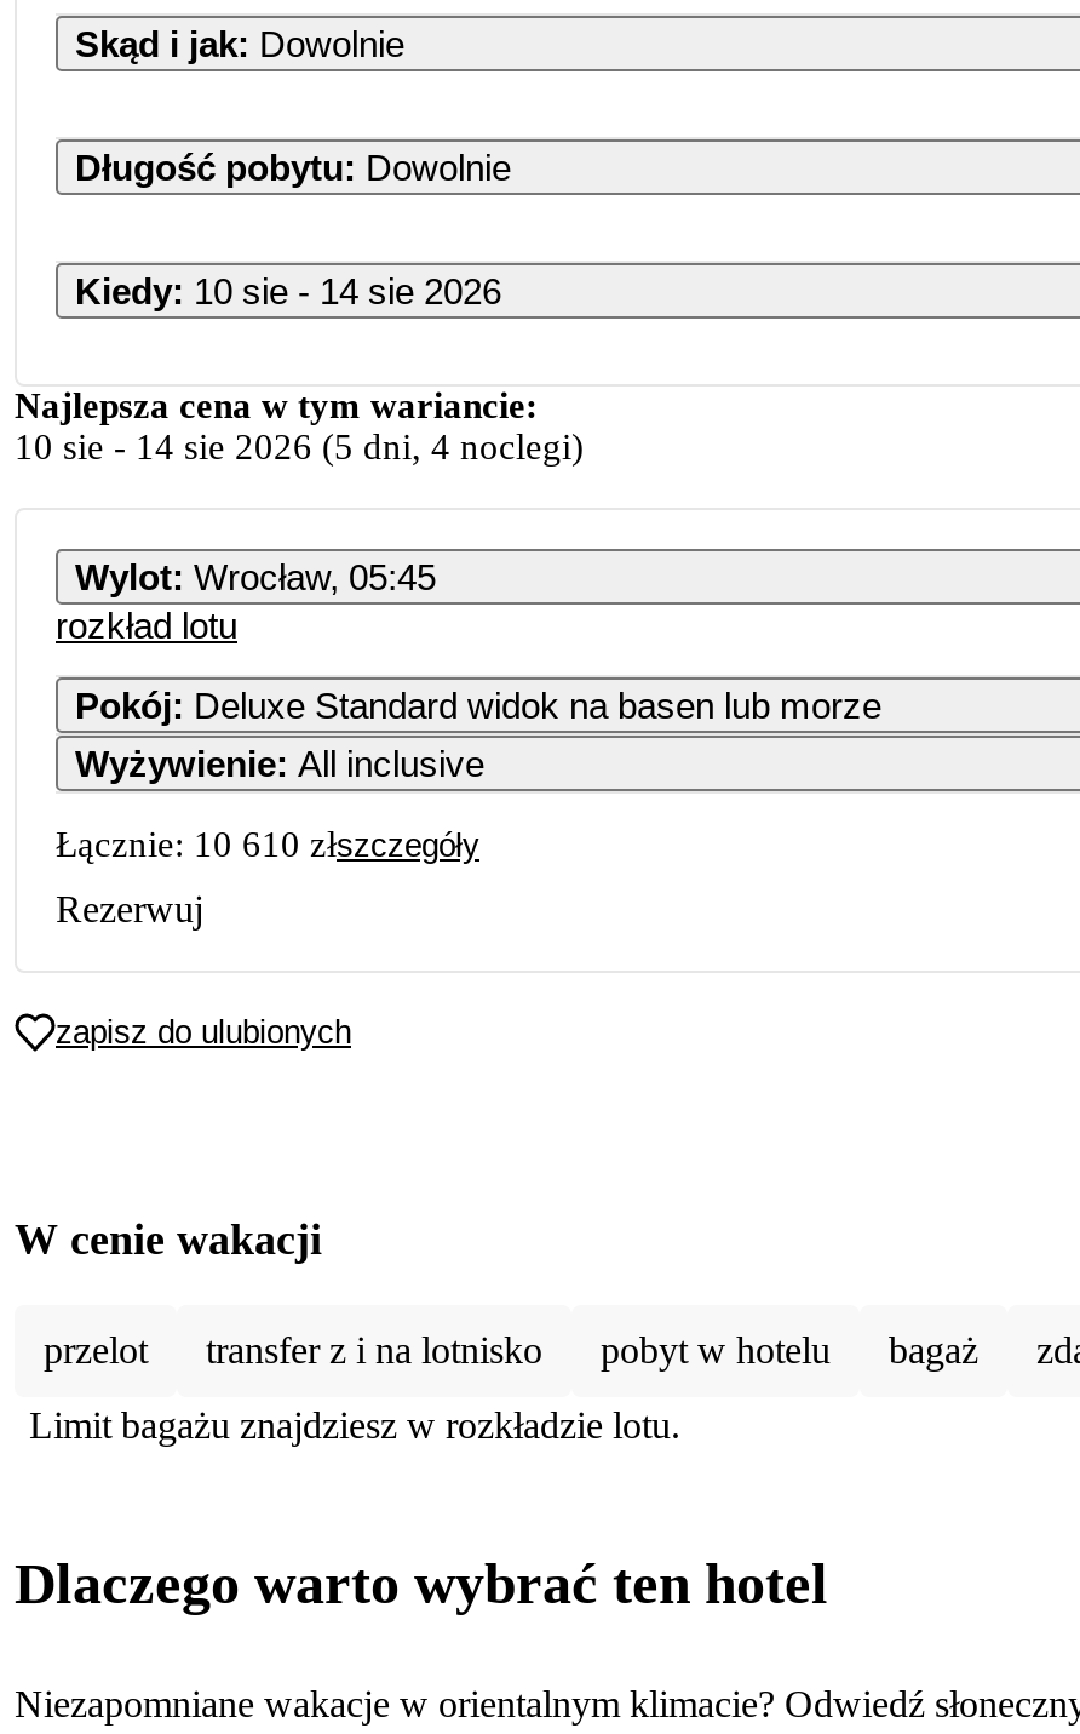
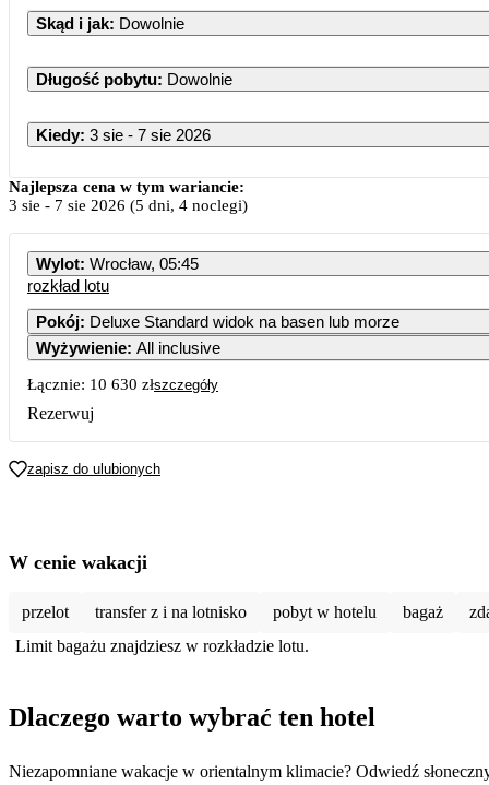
[75,269,501,310] Kiedy: 10 sie - 14 sie 2026 -> [36,125,211,144] Kiedy: 3 sie - 7 sie 2026
[15,427,584,465] 10 sie- 14 sie 2026 (5 dni, 4 noclegi) -> [9,196,248,213] 3 sie- 7 sie 2026 (5 dni, 4 noclegi)
[56,824,479,863] Łącznie: 10 610 złszczegóły -> [27,375,218,392] Łącznie: 10 630 złszczegóły

